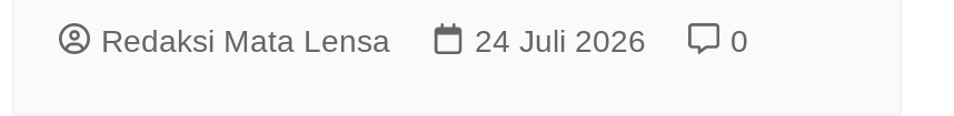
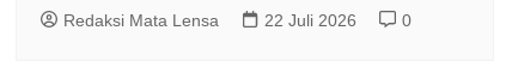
[475,23,646,58] 24 Juli 2026 -> [264,11,356,30] 22 Juli 2026

